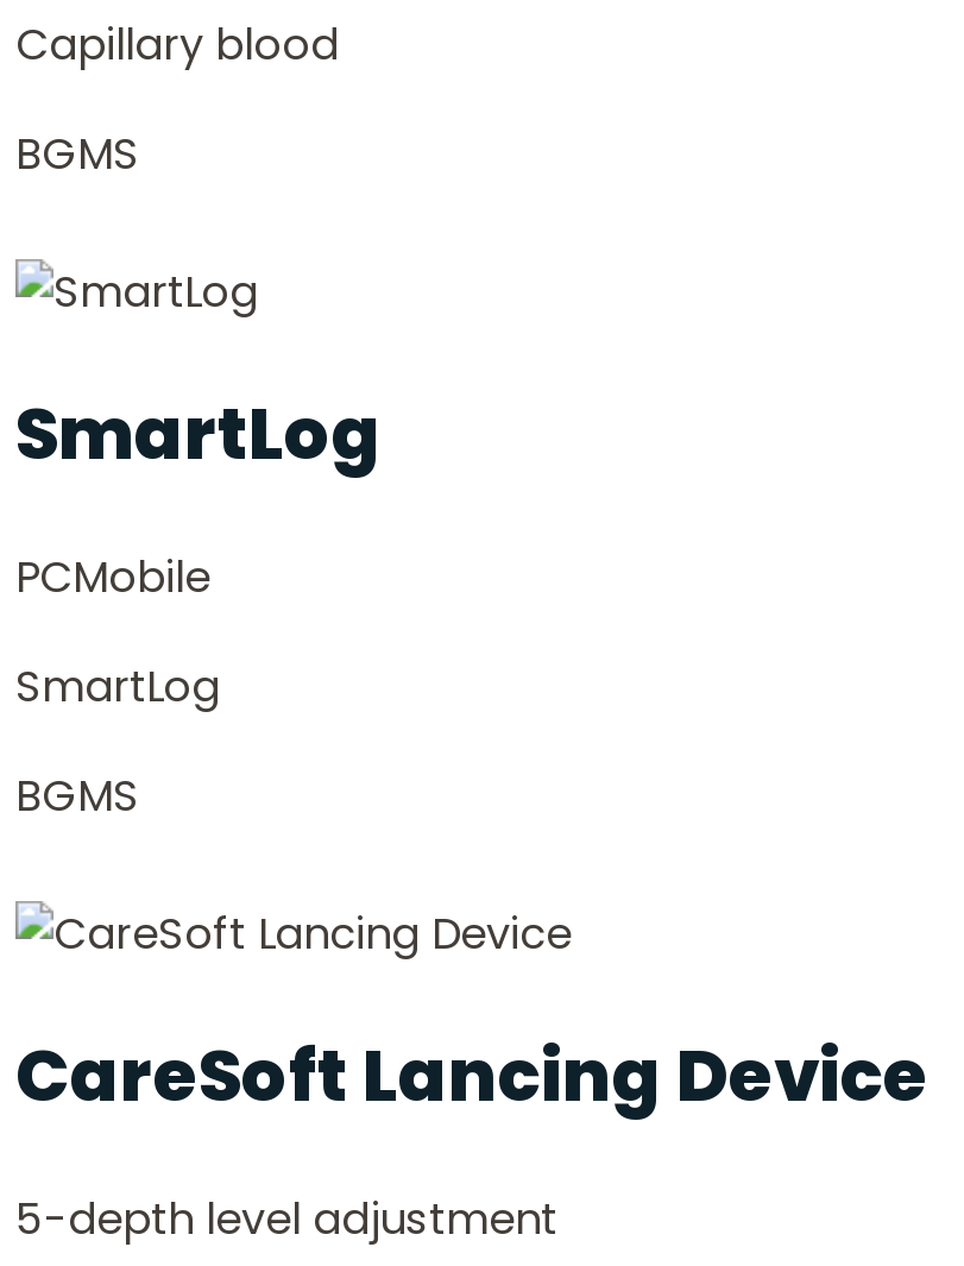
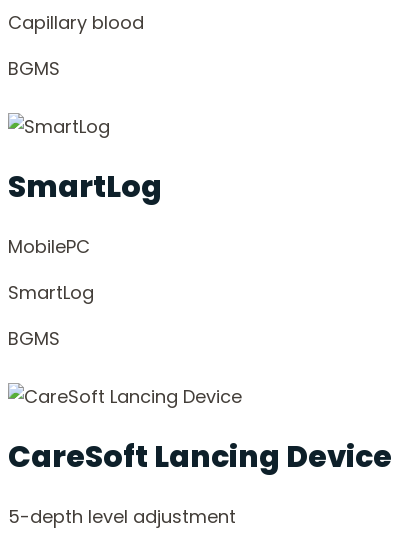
[15,547,210,606] PCMobile -> [8,234,90,259] MobilePC

